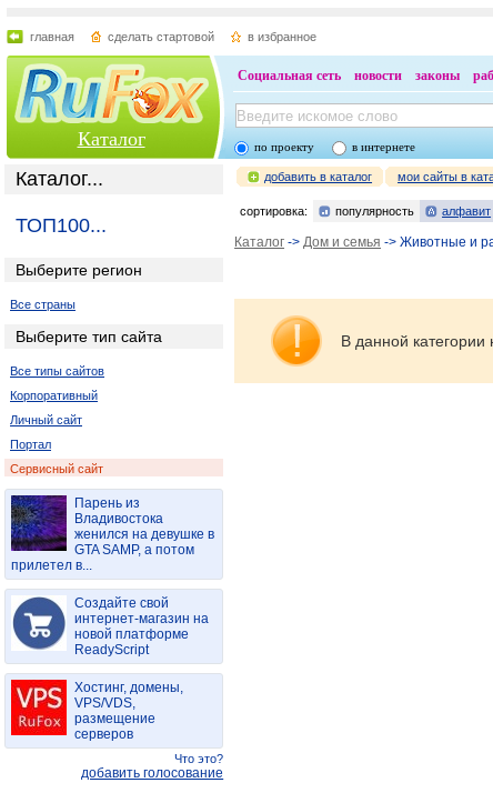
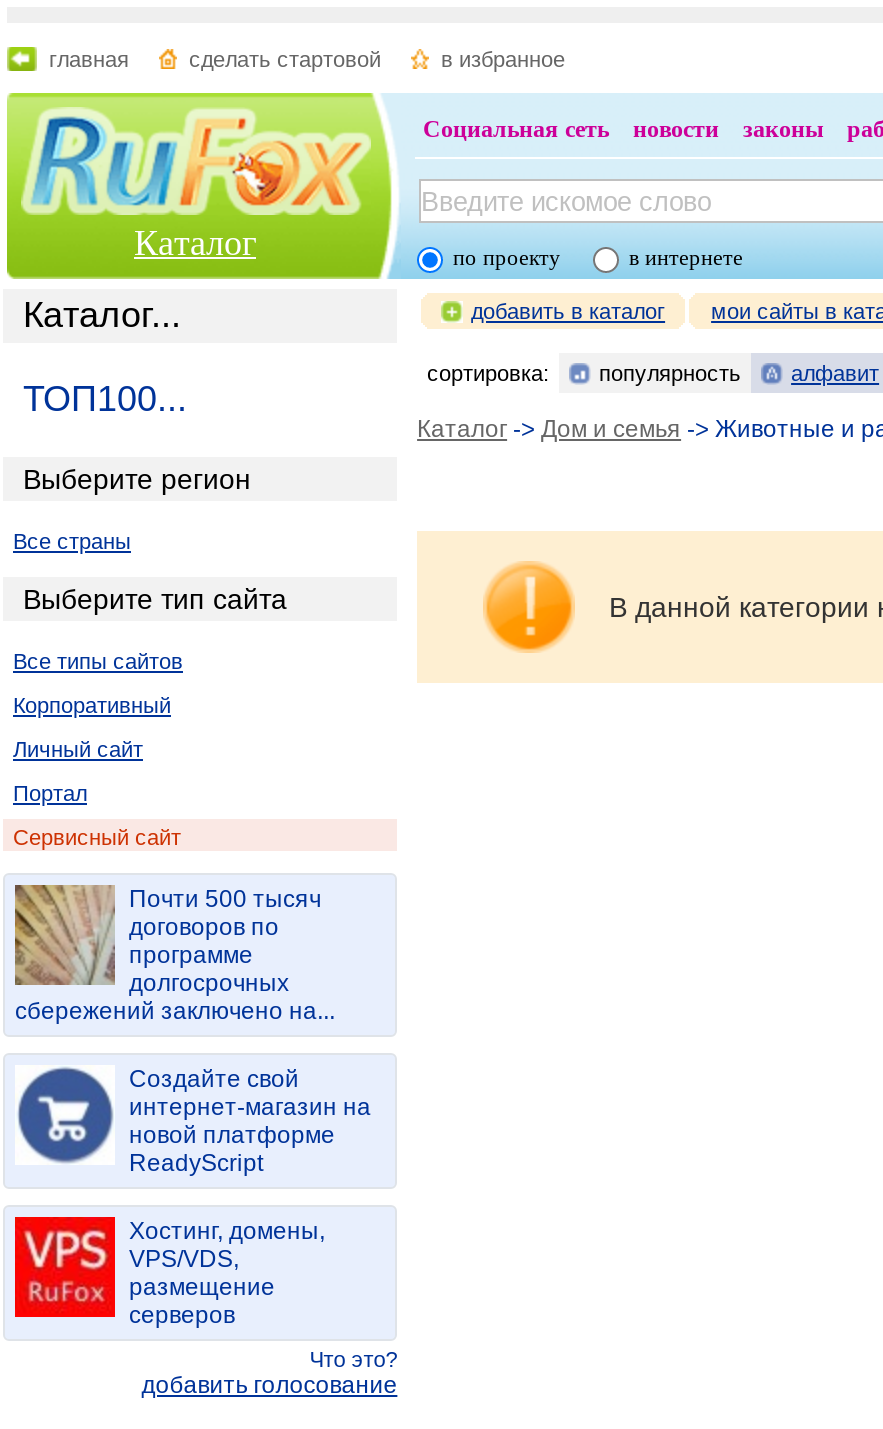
[10,494,214,573] [image] | Парень из | Владивостока | женился на девушке в | GTA SAMP, а потом | прилетел в... -> [13,883,335,1025] [image] | Почти 500 тысяч | договоров по | программе | долгосрочных | сбережений заключено на...

